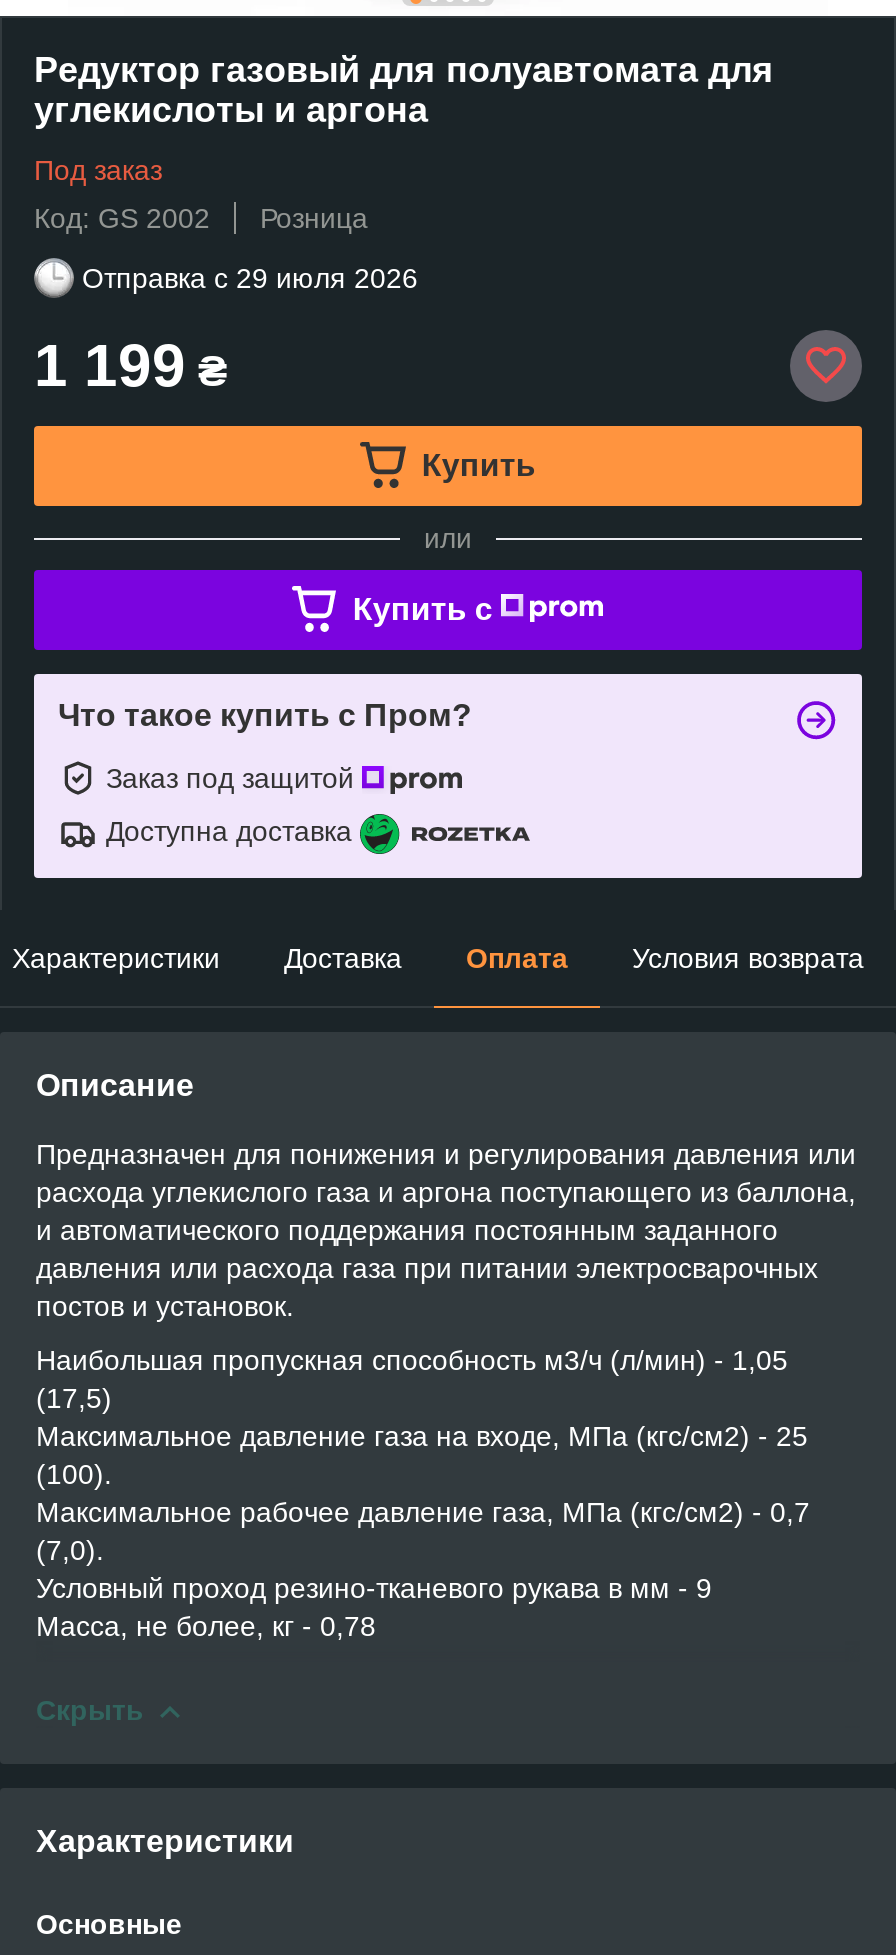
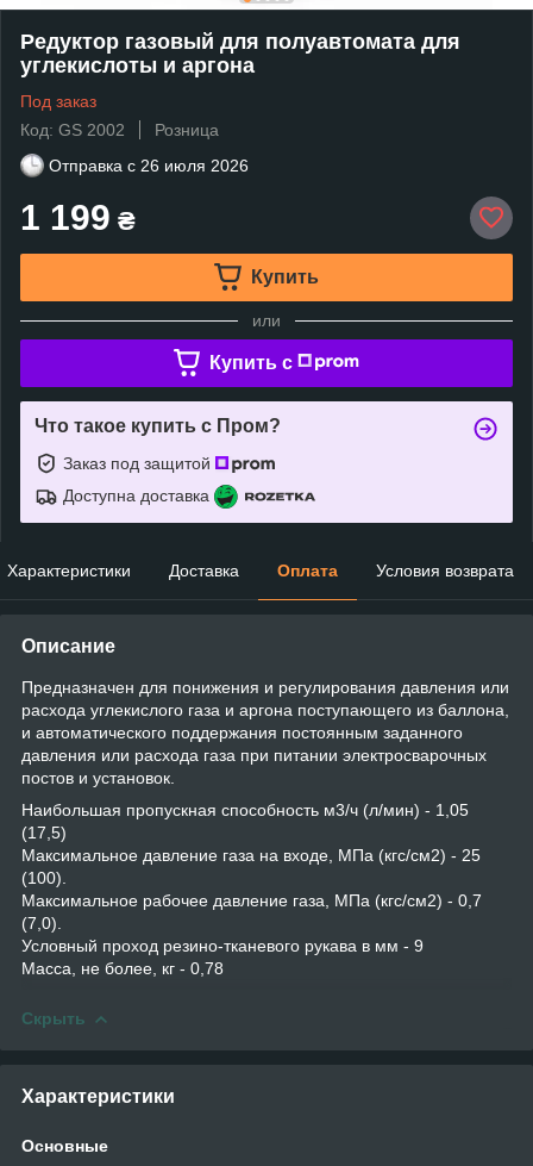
[82,262,418,294] Отправка с 29 июля 2026 -> [49,156,249,175] Отправка с 26 июля 2026

